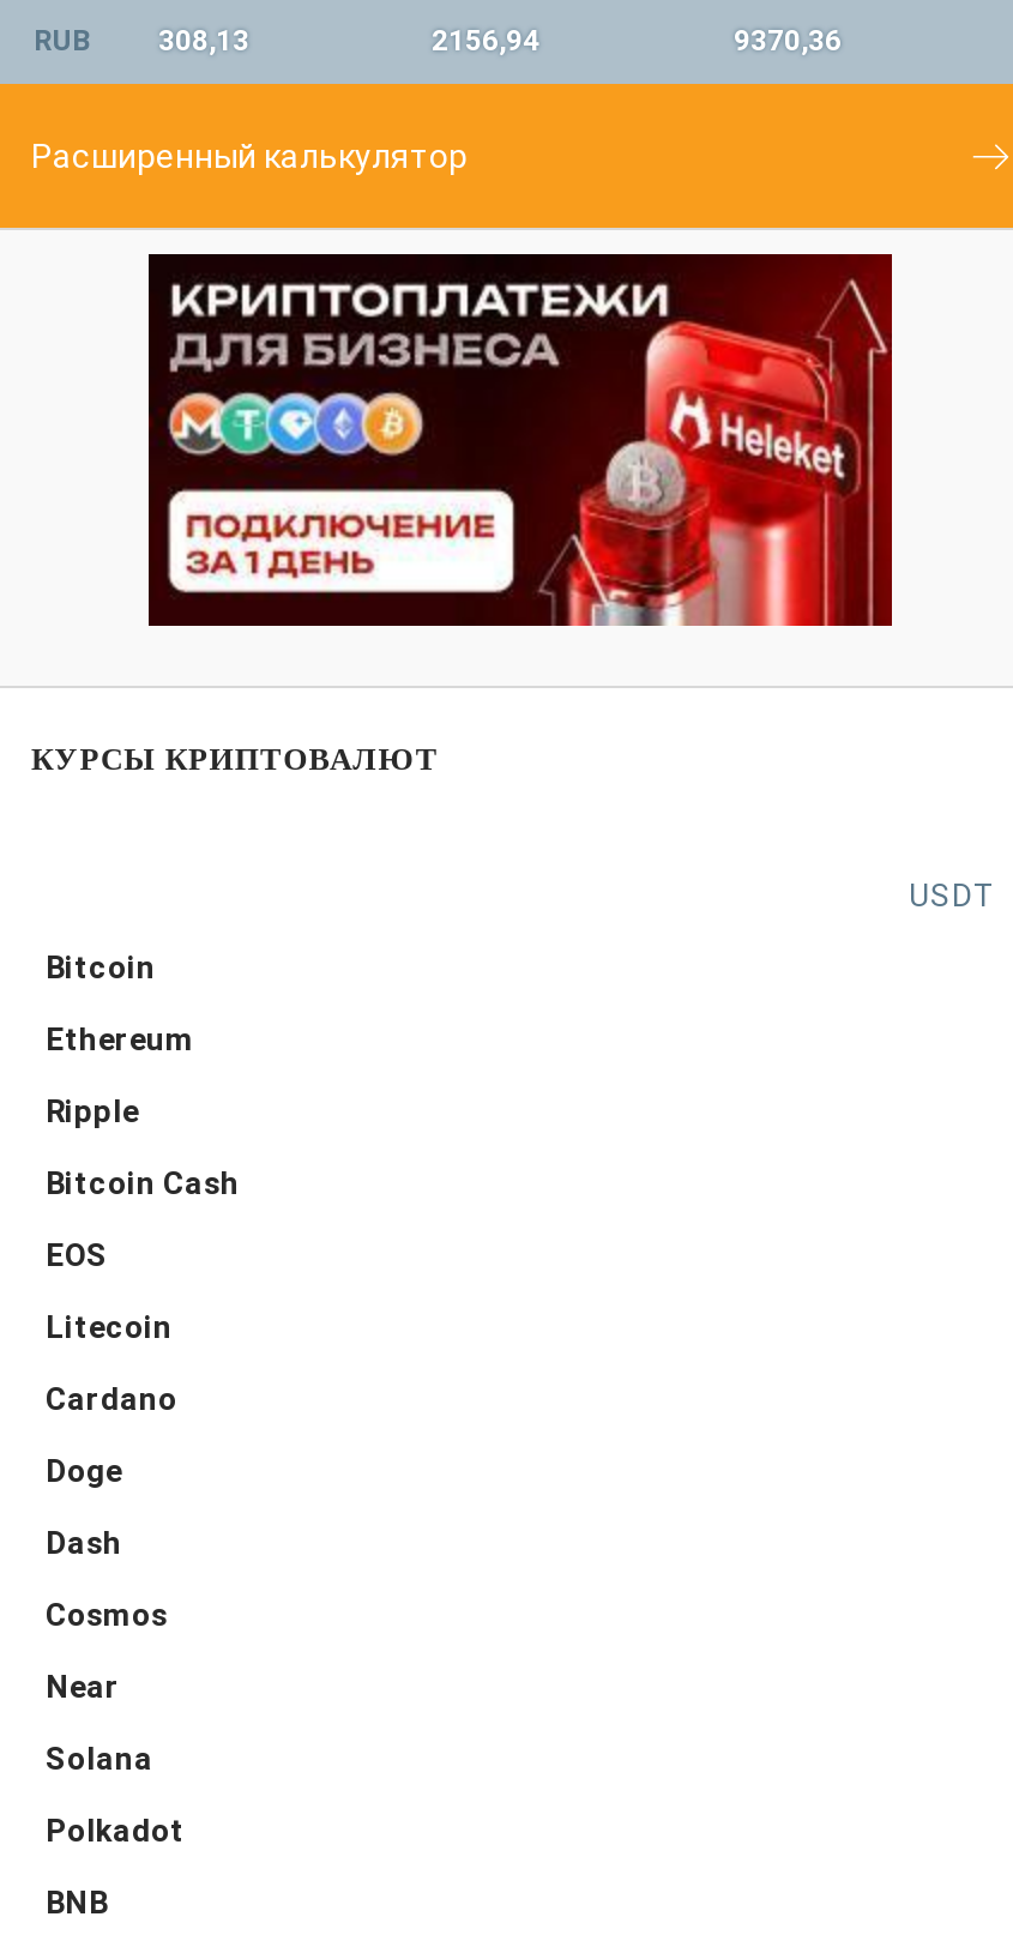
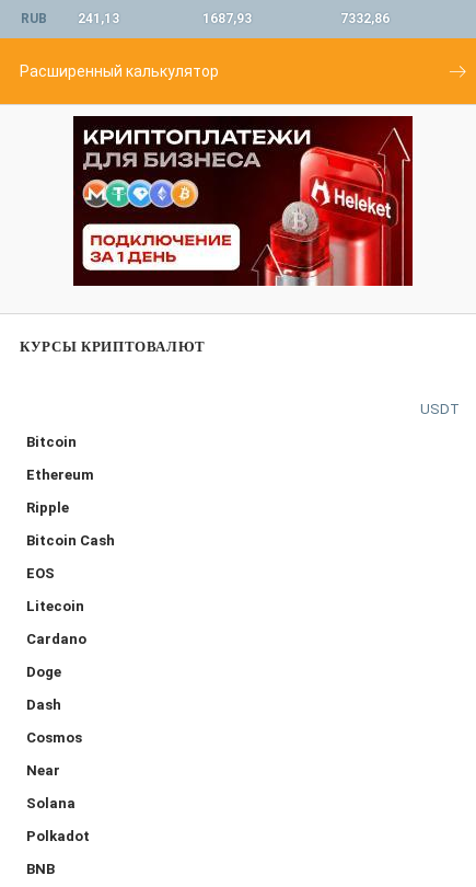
[34,24,249,58] RUB 308,13 -> [21,11,119,26] RUB 241,13
[432,24,539,58] 2156,94 -> [202,11,252,26] 1687,93
[734,24,842,58] 9370,36 -> [340,11,390,26] 7332,86

